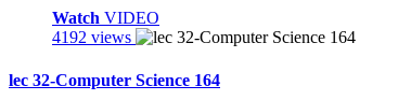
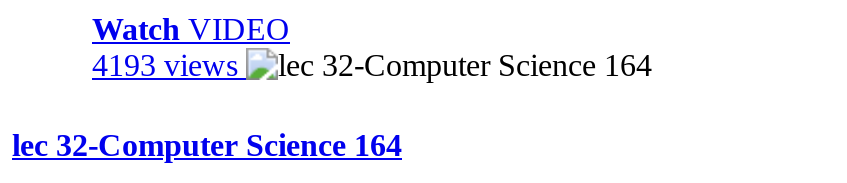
[52,28,136,46] 4192 views -> [92,48,246,82] 4193 views

